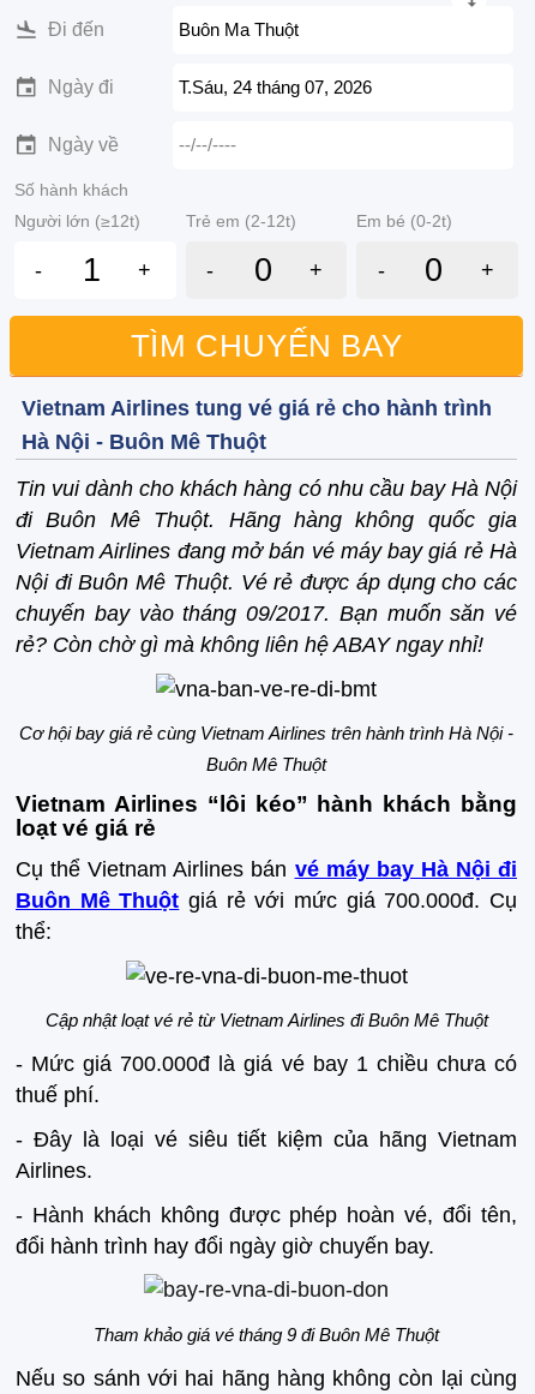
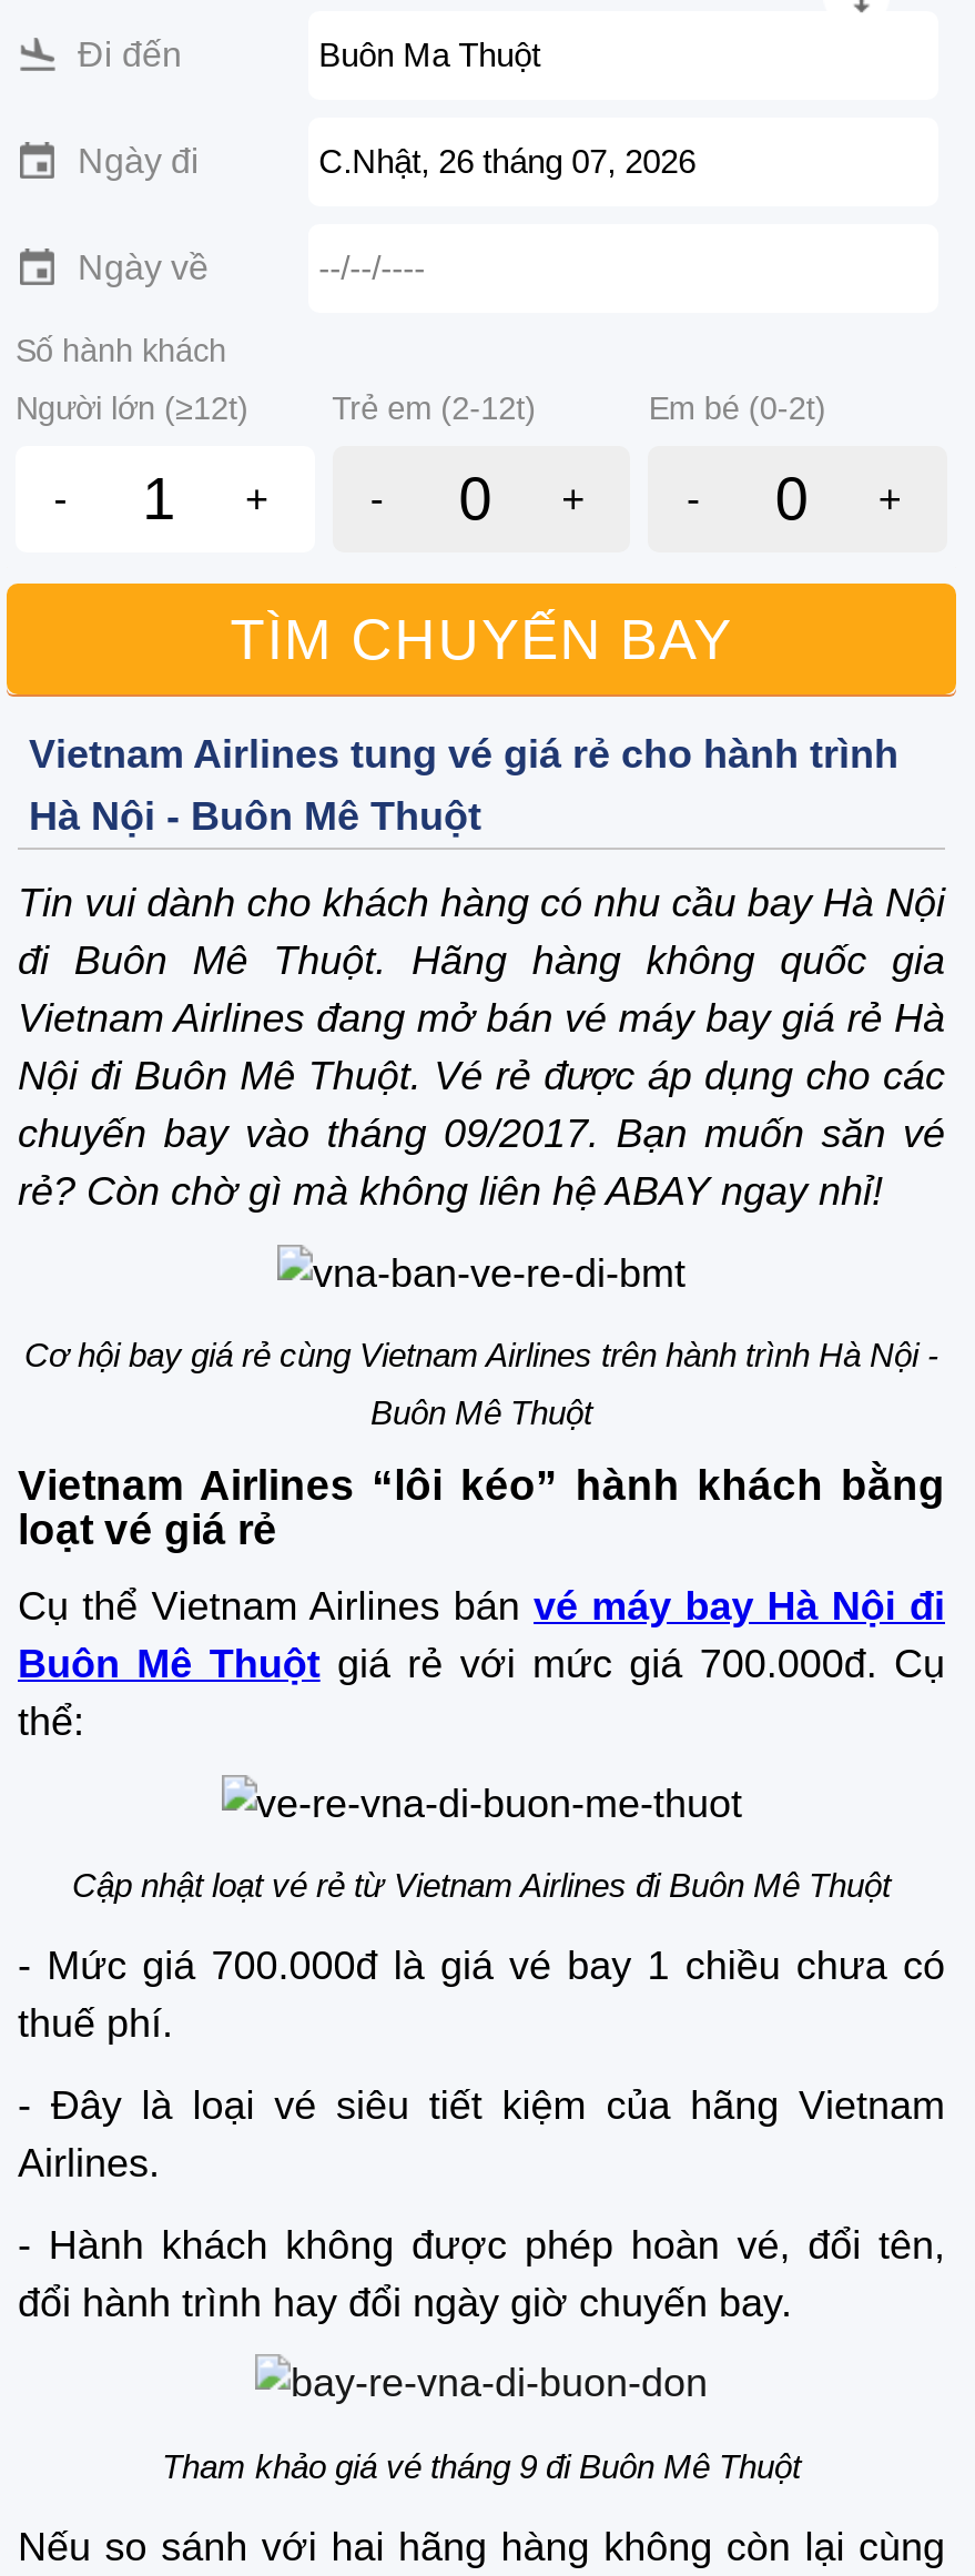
[178,77,371,97] T.Sáu, 24 tháng 07, 2026 -> [319,142,696,180] C.Nhật, 26 tháng 07, 2026

